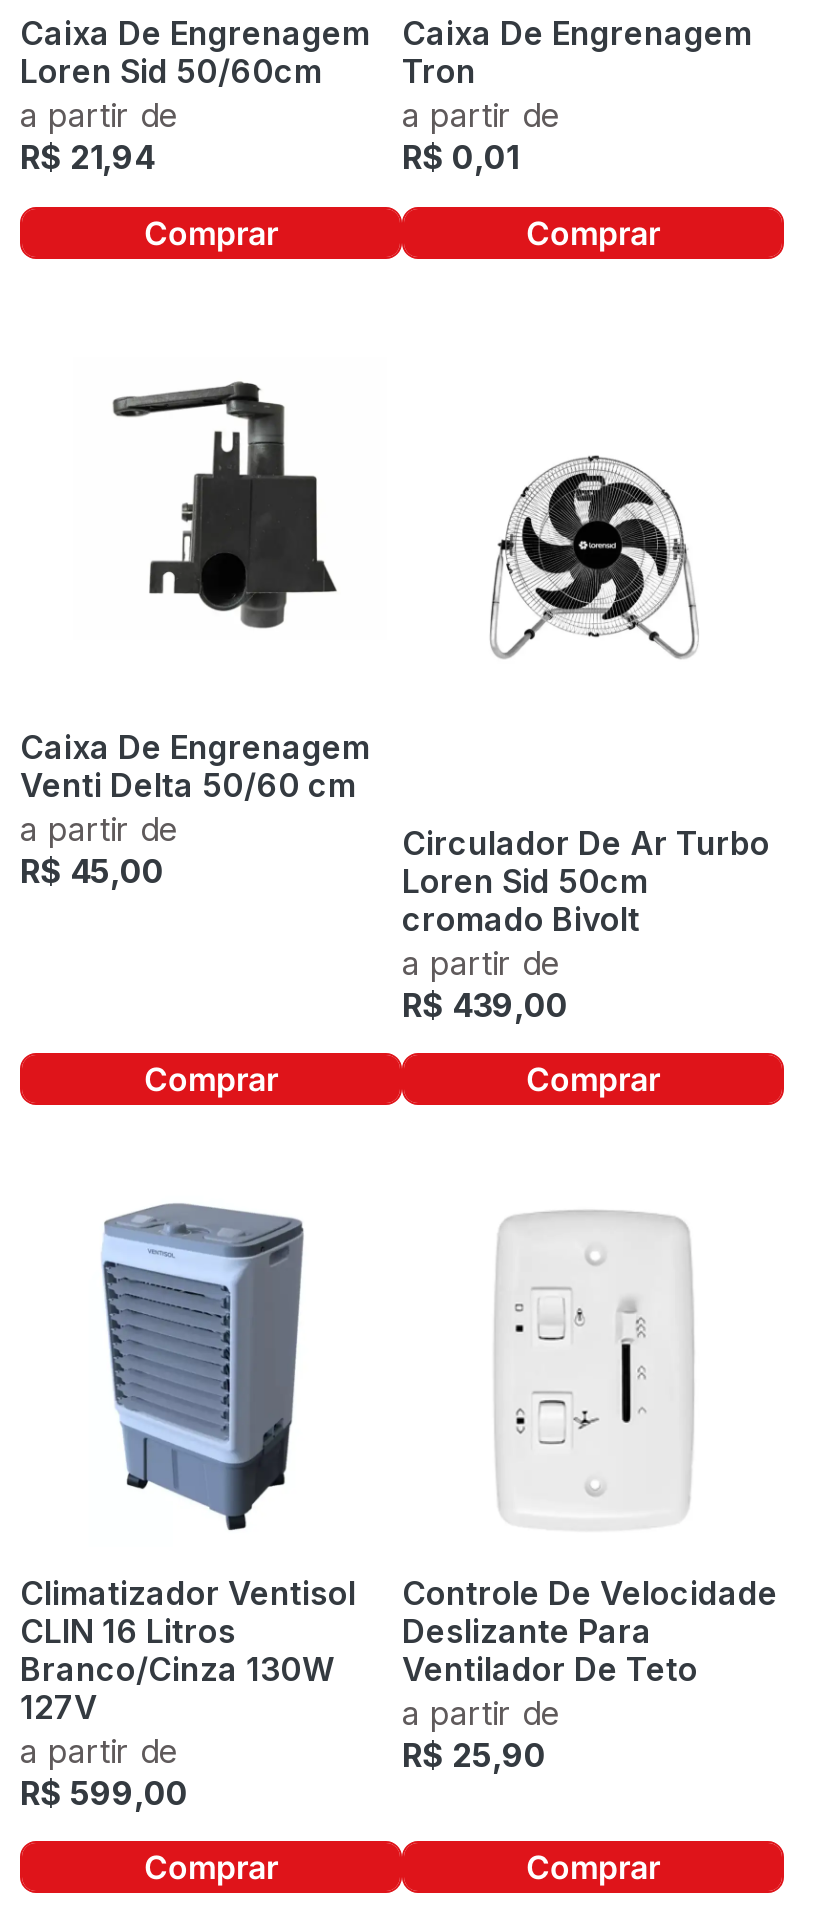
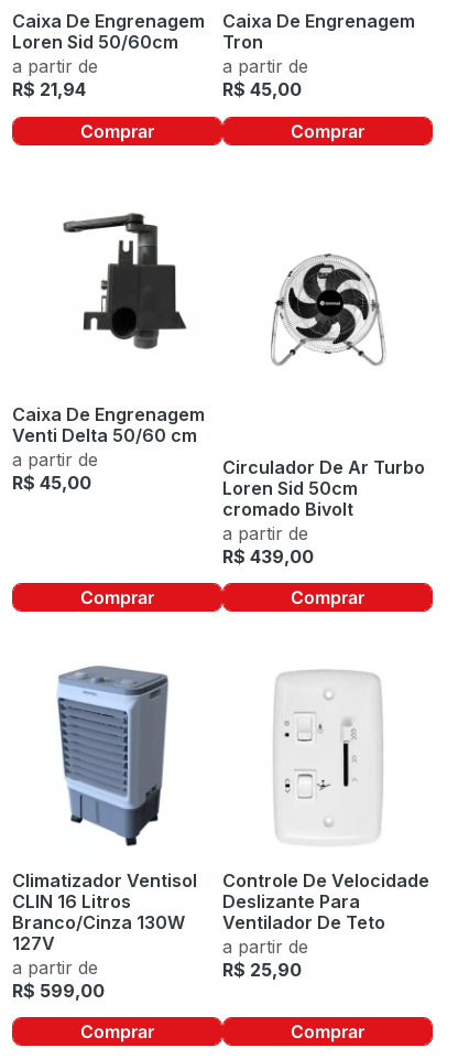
[402,138,518,178] R$0,01 -> [222,79,302,101] R$45,00

